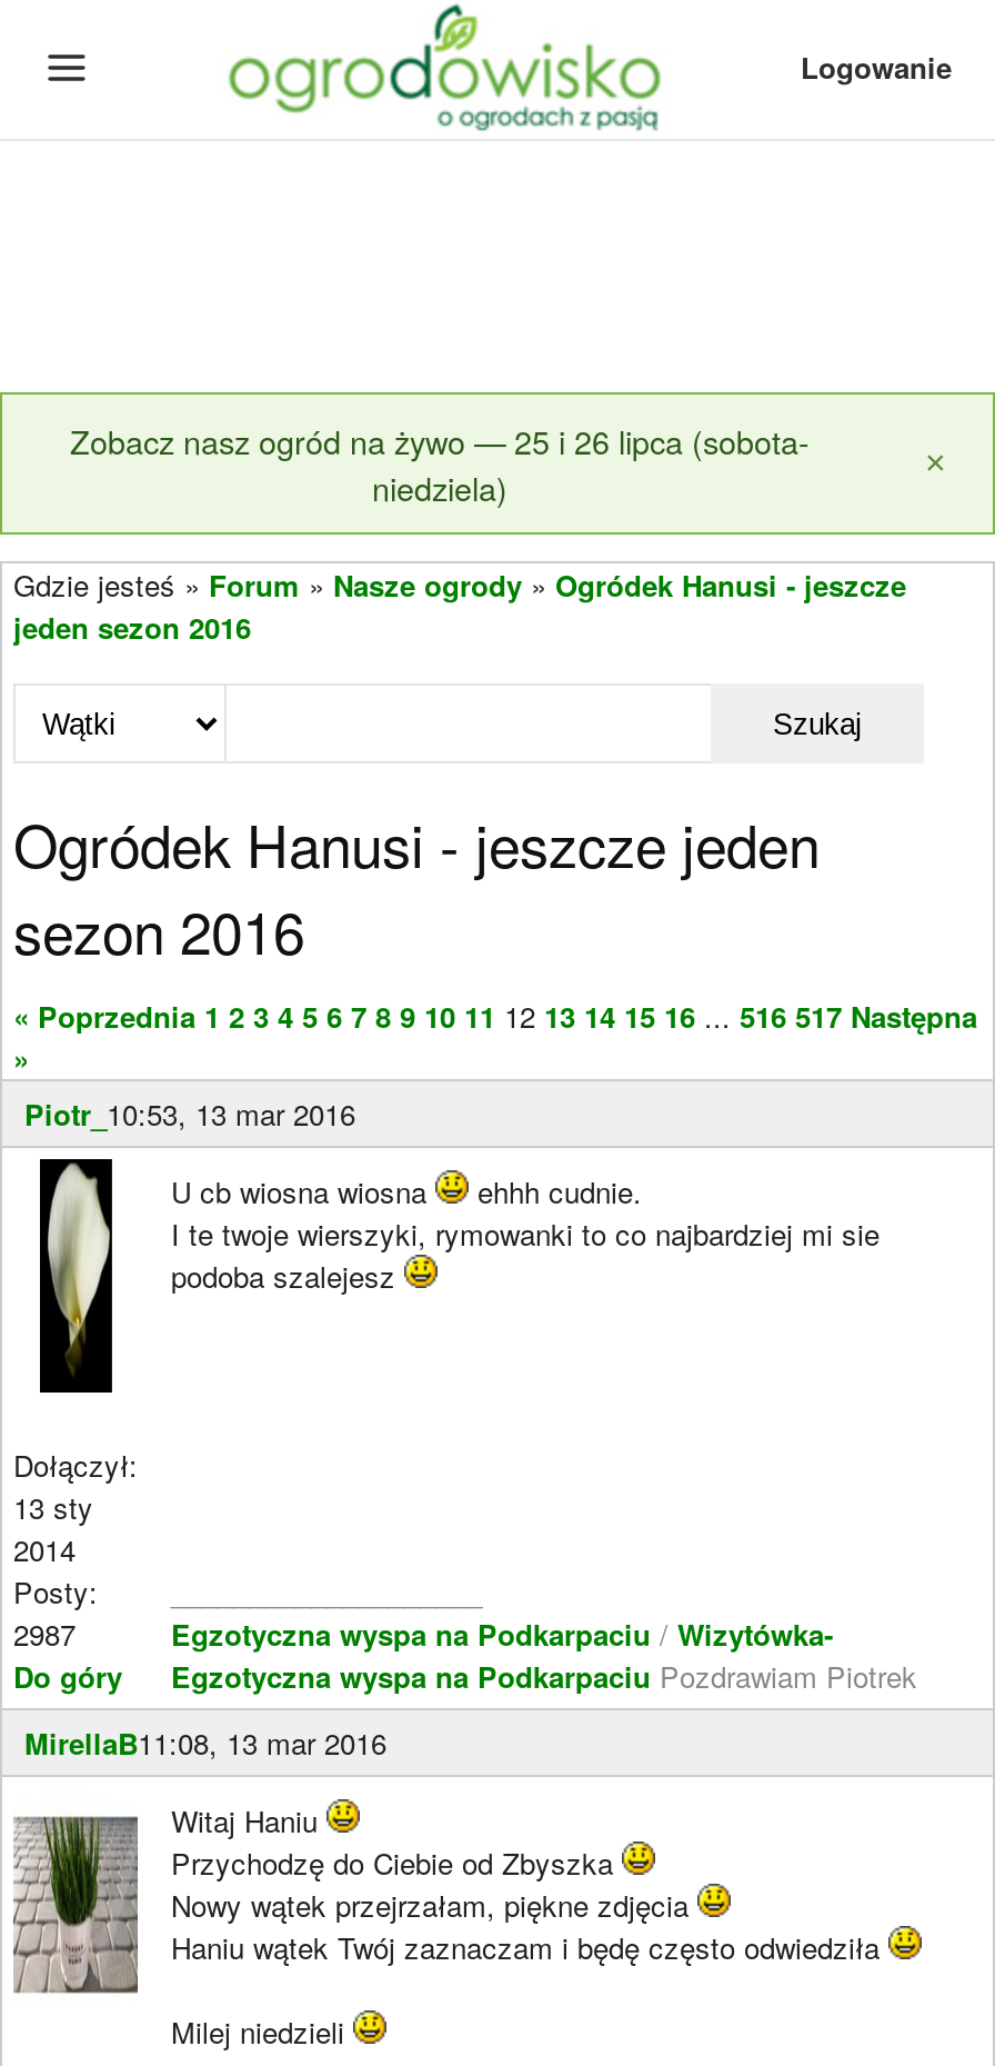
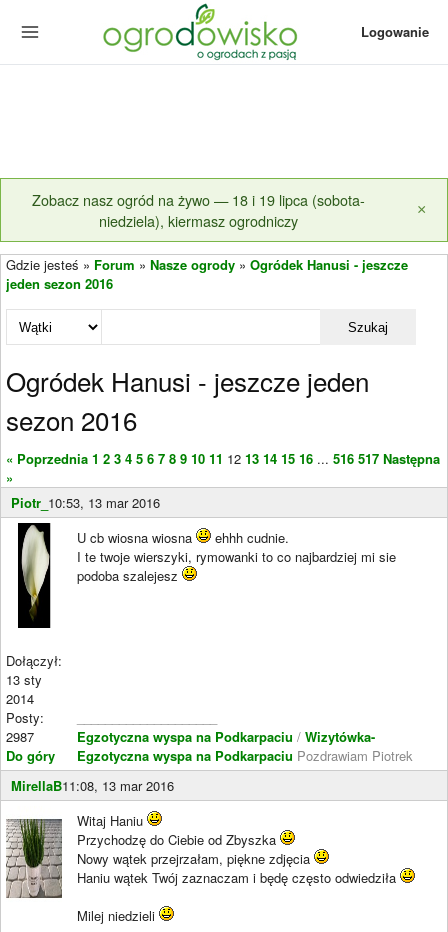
[70,417,810,510] Zobacz nasz ogród na żywo — 25 i 26 lipca (sobota- | niedziela) -> [31,189,364,231] Zobacz nasz ogród na żywo — 18 i 19 lipca (sobota- | niedziela), kiermasz ogrodniczy

